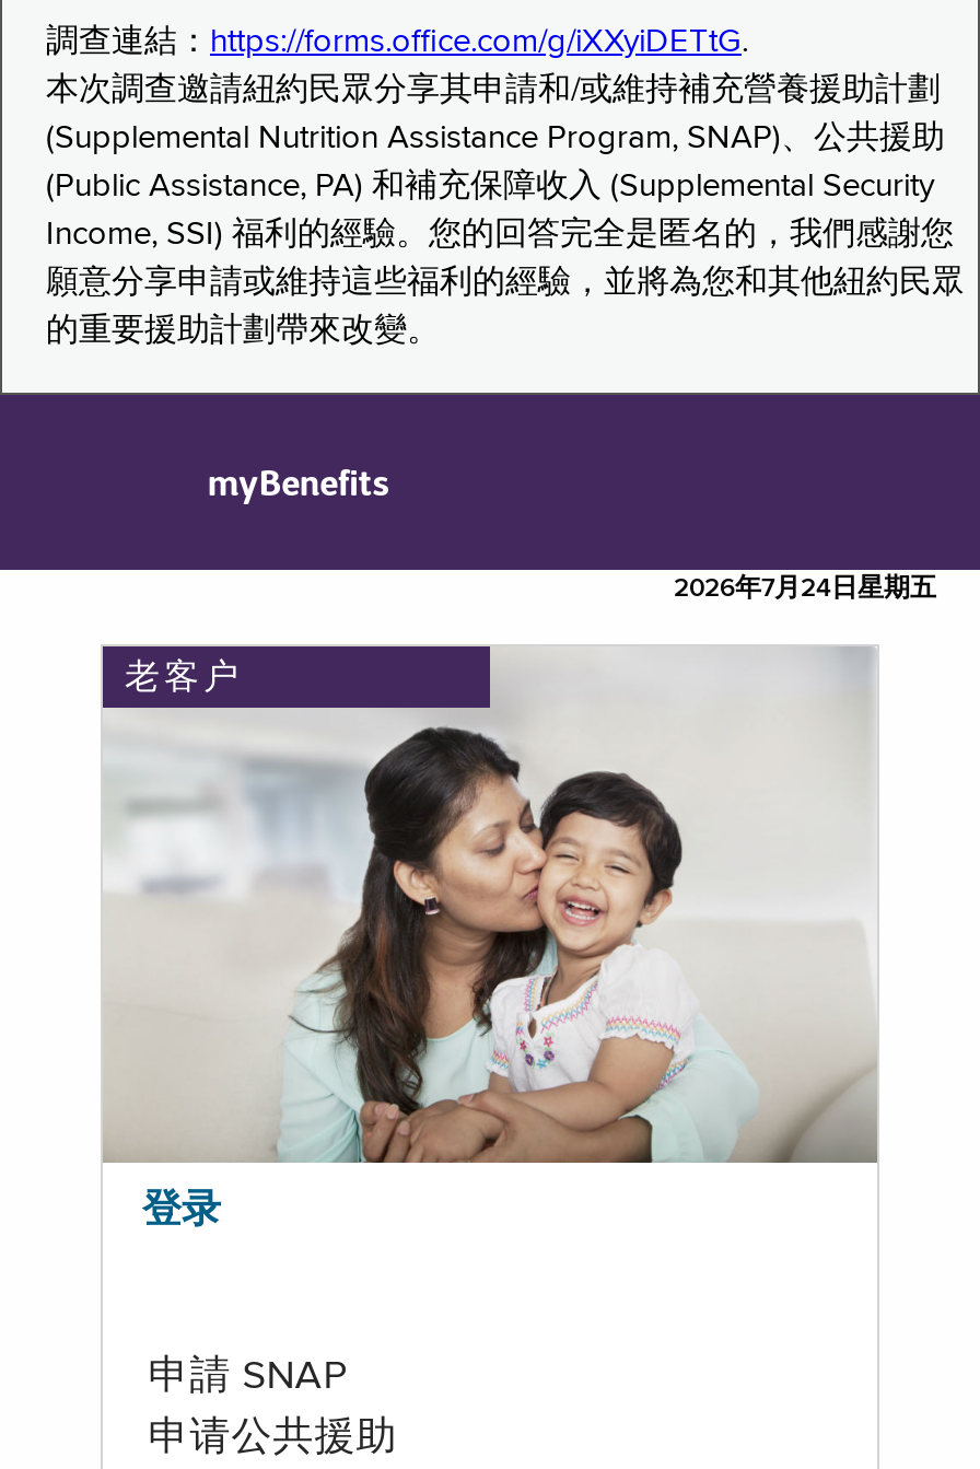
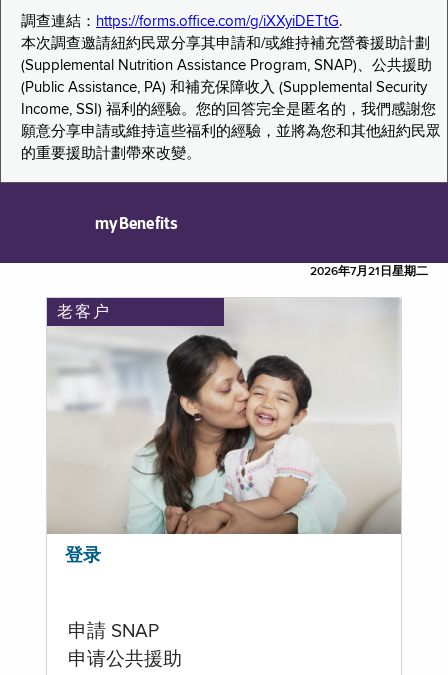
[674,577,936,603] 2026年7月24日星期五 -> [310,266,428,278] 2026年7月21日星期二

